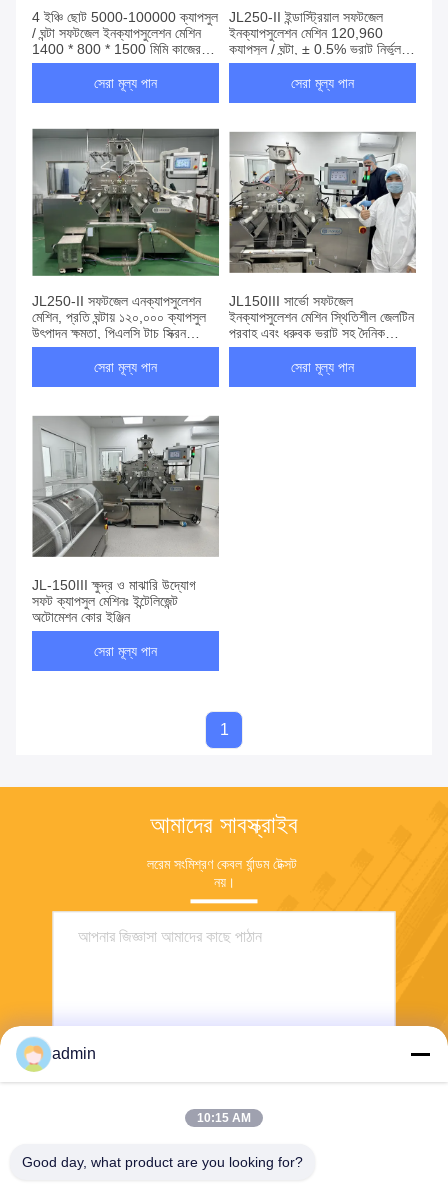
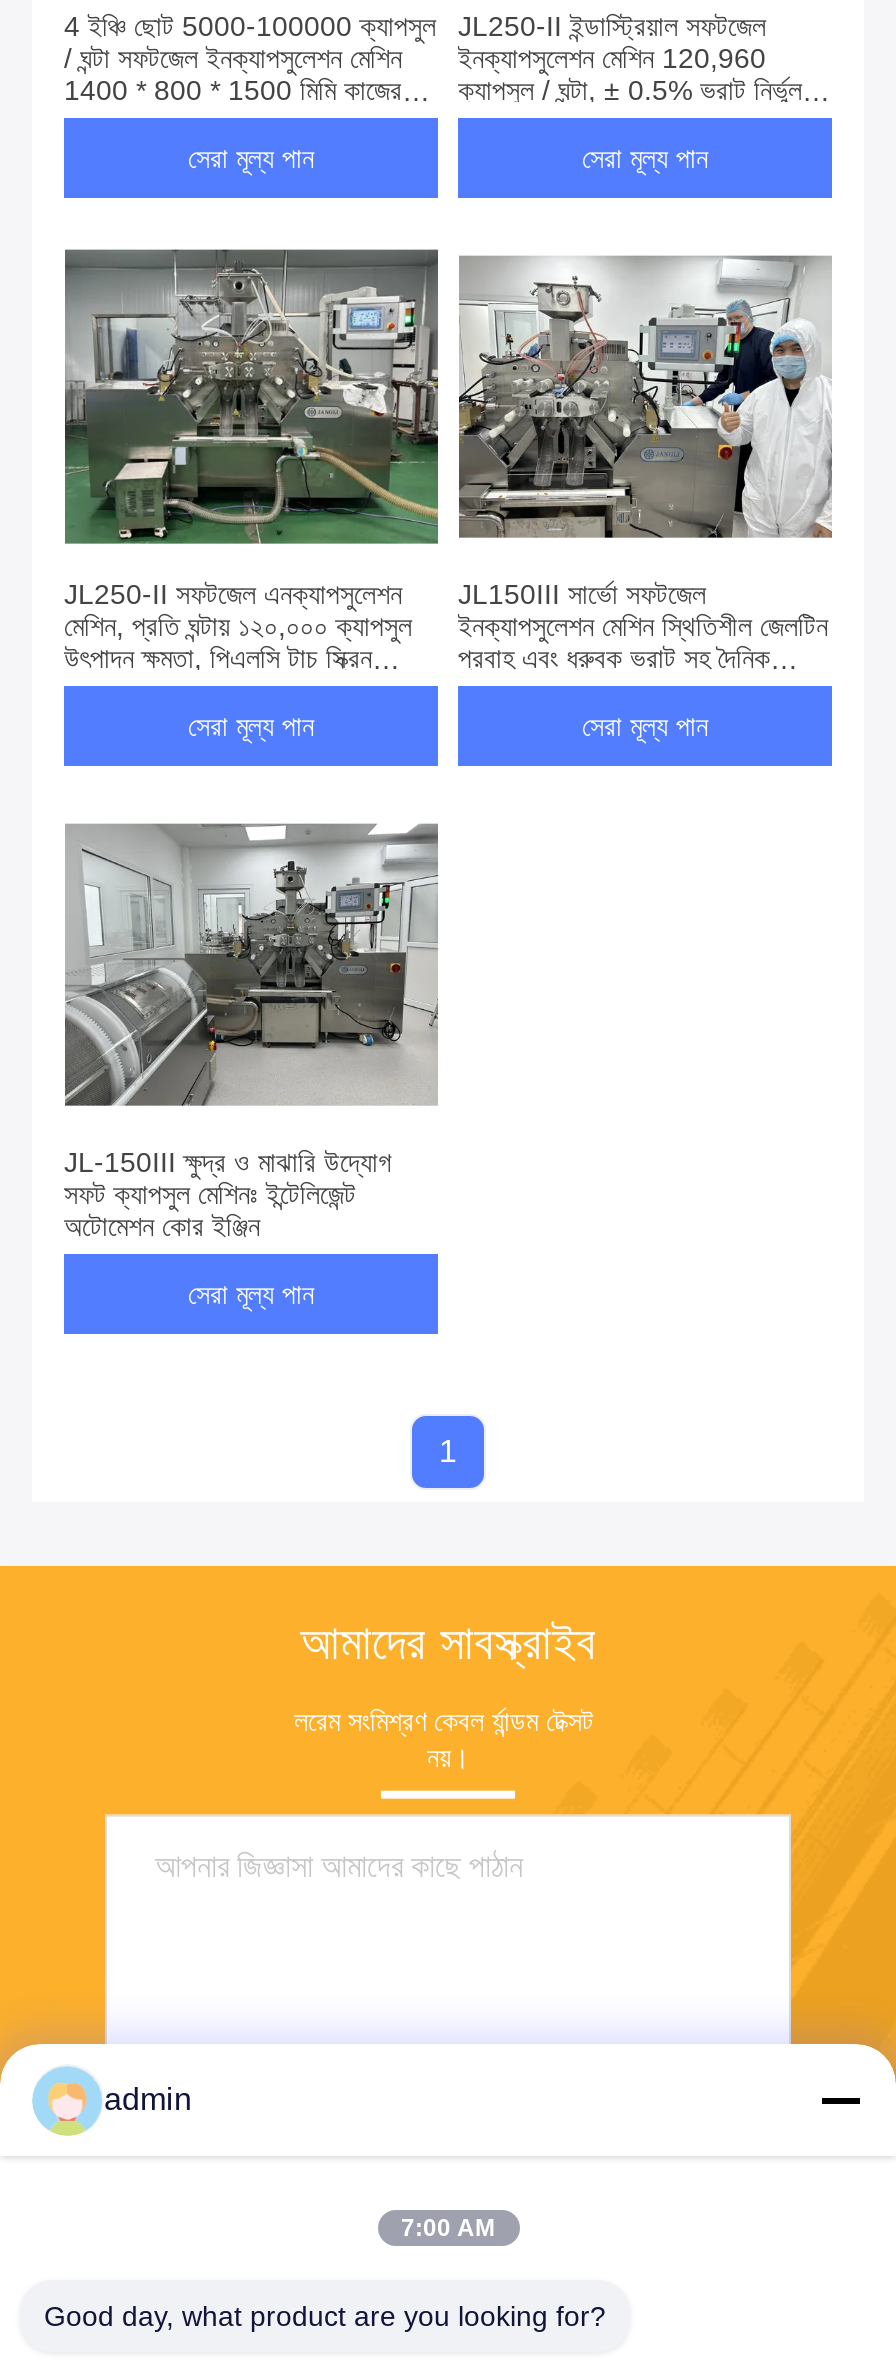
[197,1111,251,1125] 10:15 AM -> [401,2214,495,2242] 7:00 AM

